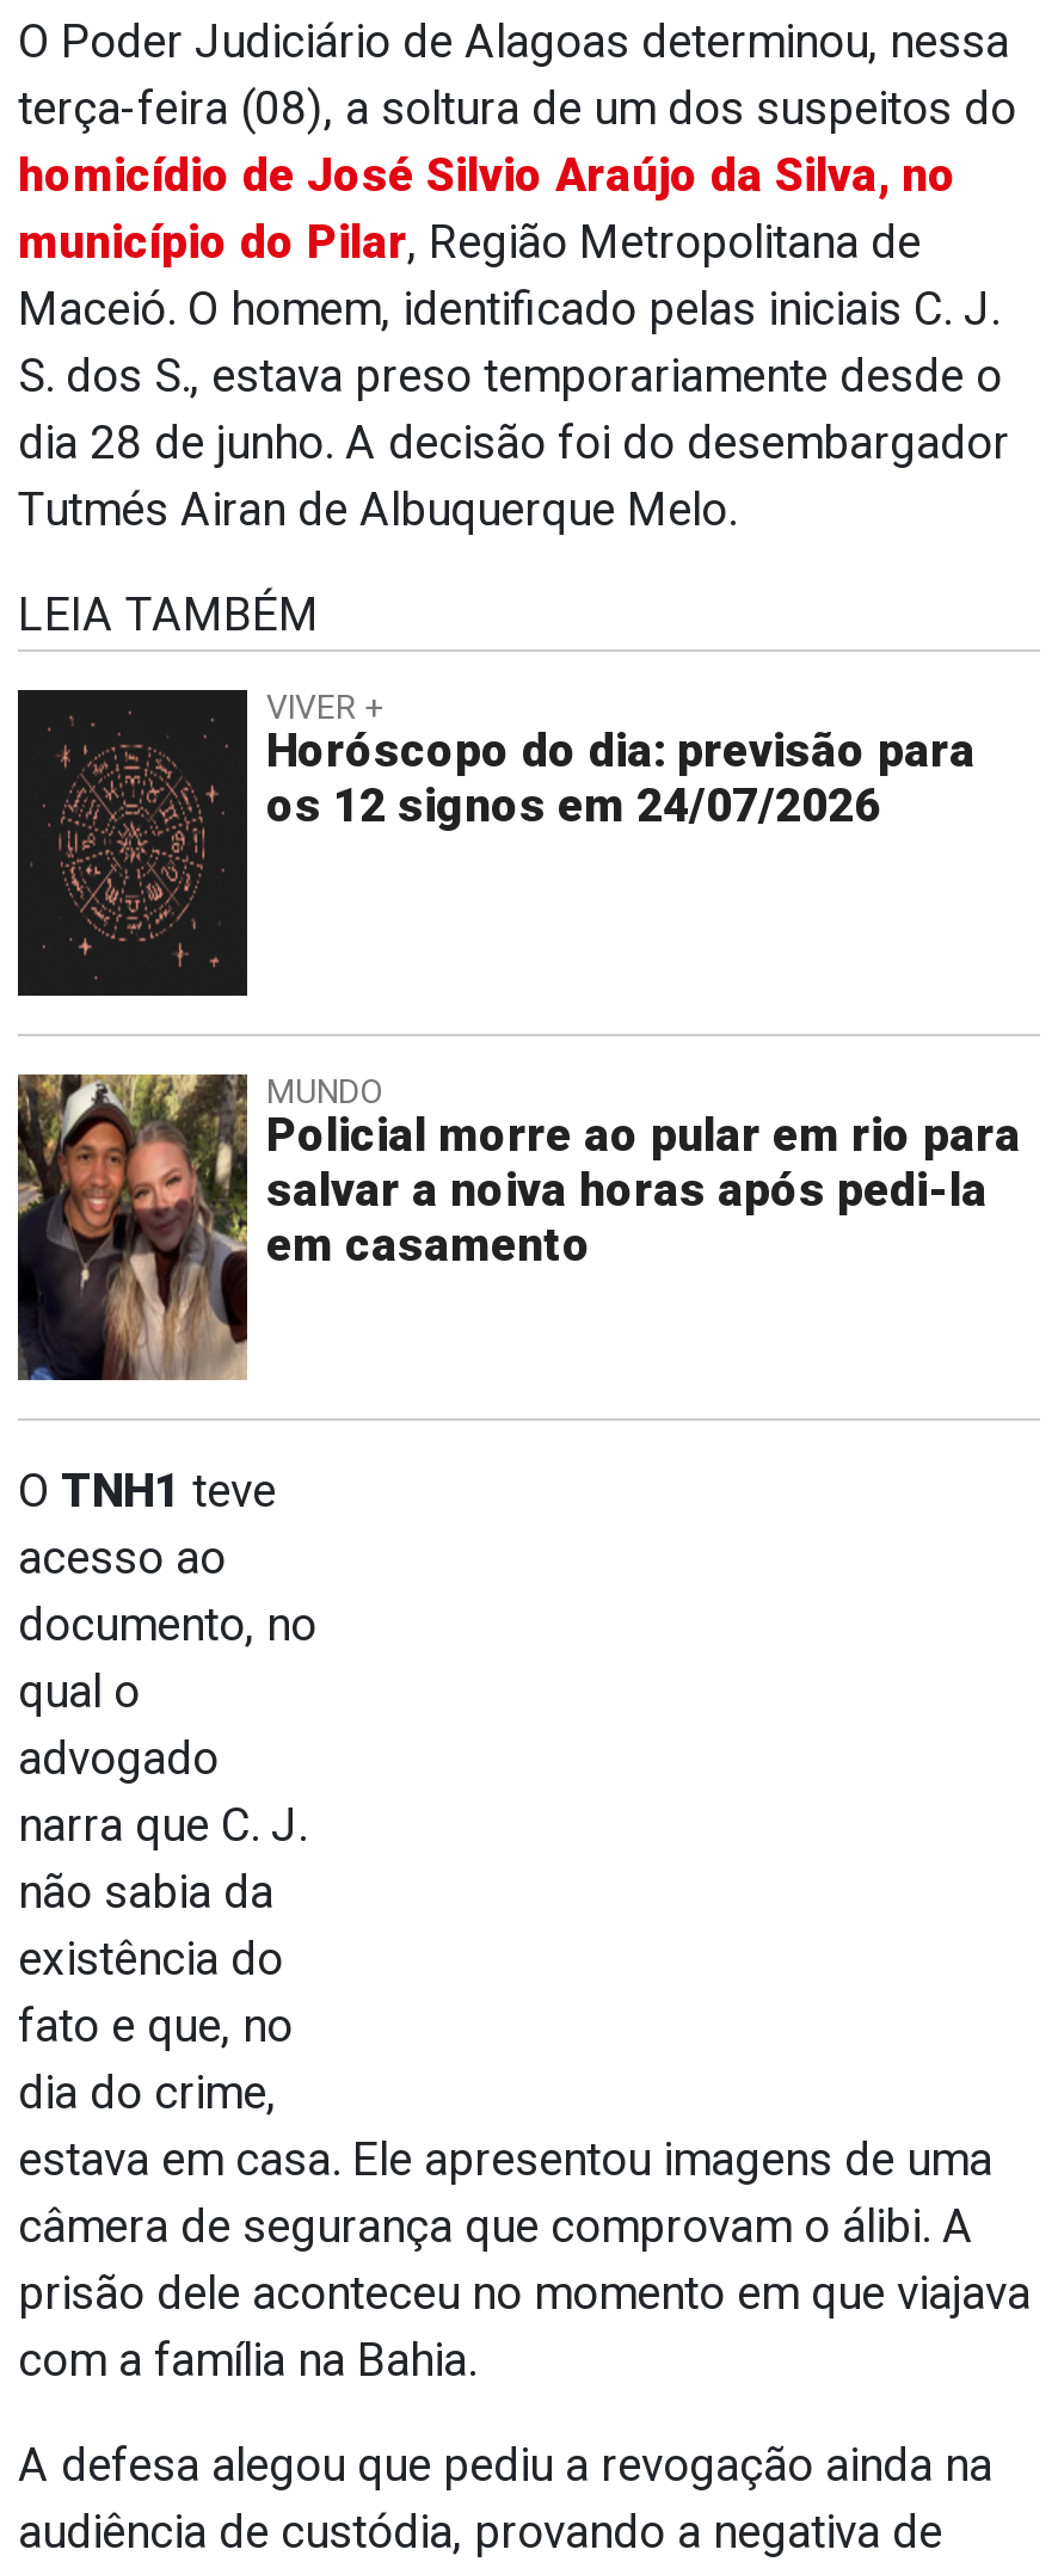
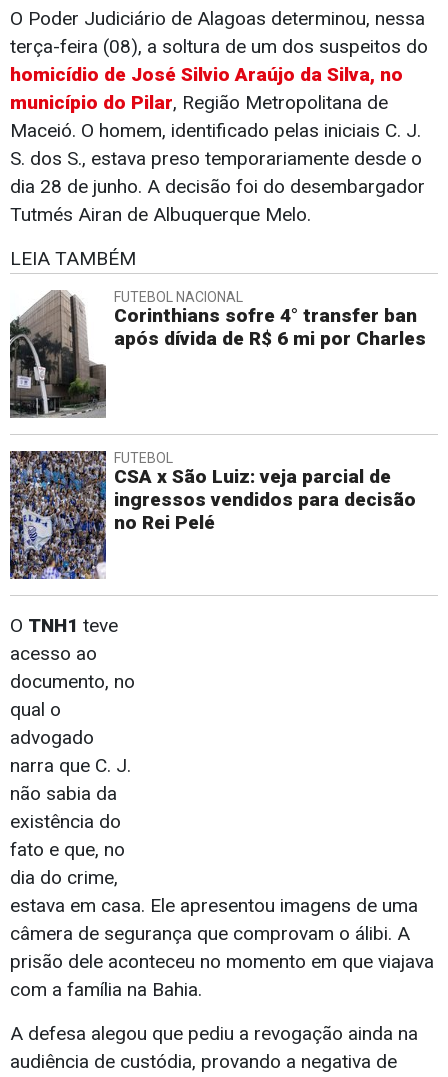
[16,686,976,997] [image] | VIVER + | Horóscopo do dia: previsão para | os 12 signos em 24/07/2026 -> [9,289,426,418] [image] | FUTEBOL NACIONAL | Corinthians sofre 4° transfer ban | após dívida de R$ 6 mi por Charles
[16,1071,1021,1384] [image] | MUNDO | Policial morre ao pular em rio para | salvar a noiva horas após pedi-la | em casamento -> [9,450,416,580] [image] | FUTEBOL | CSA x São Luiz: veja parcial de | ingressos vendidos para decisão | no Rei Pelé

